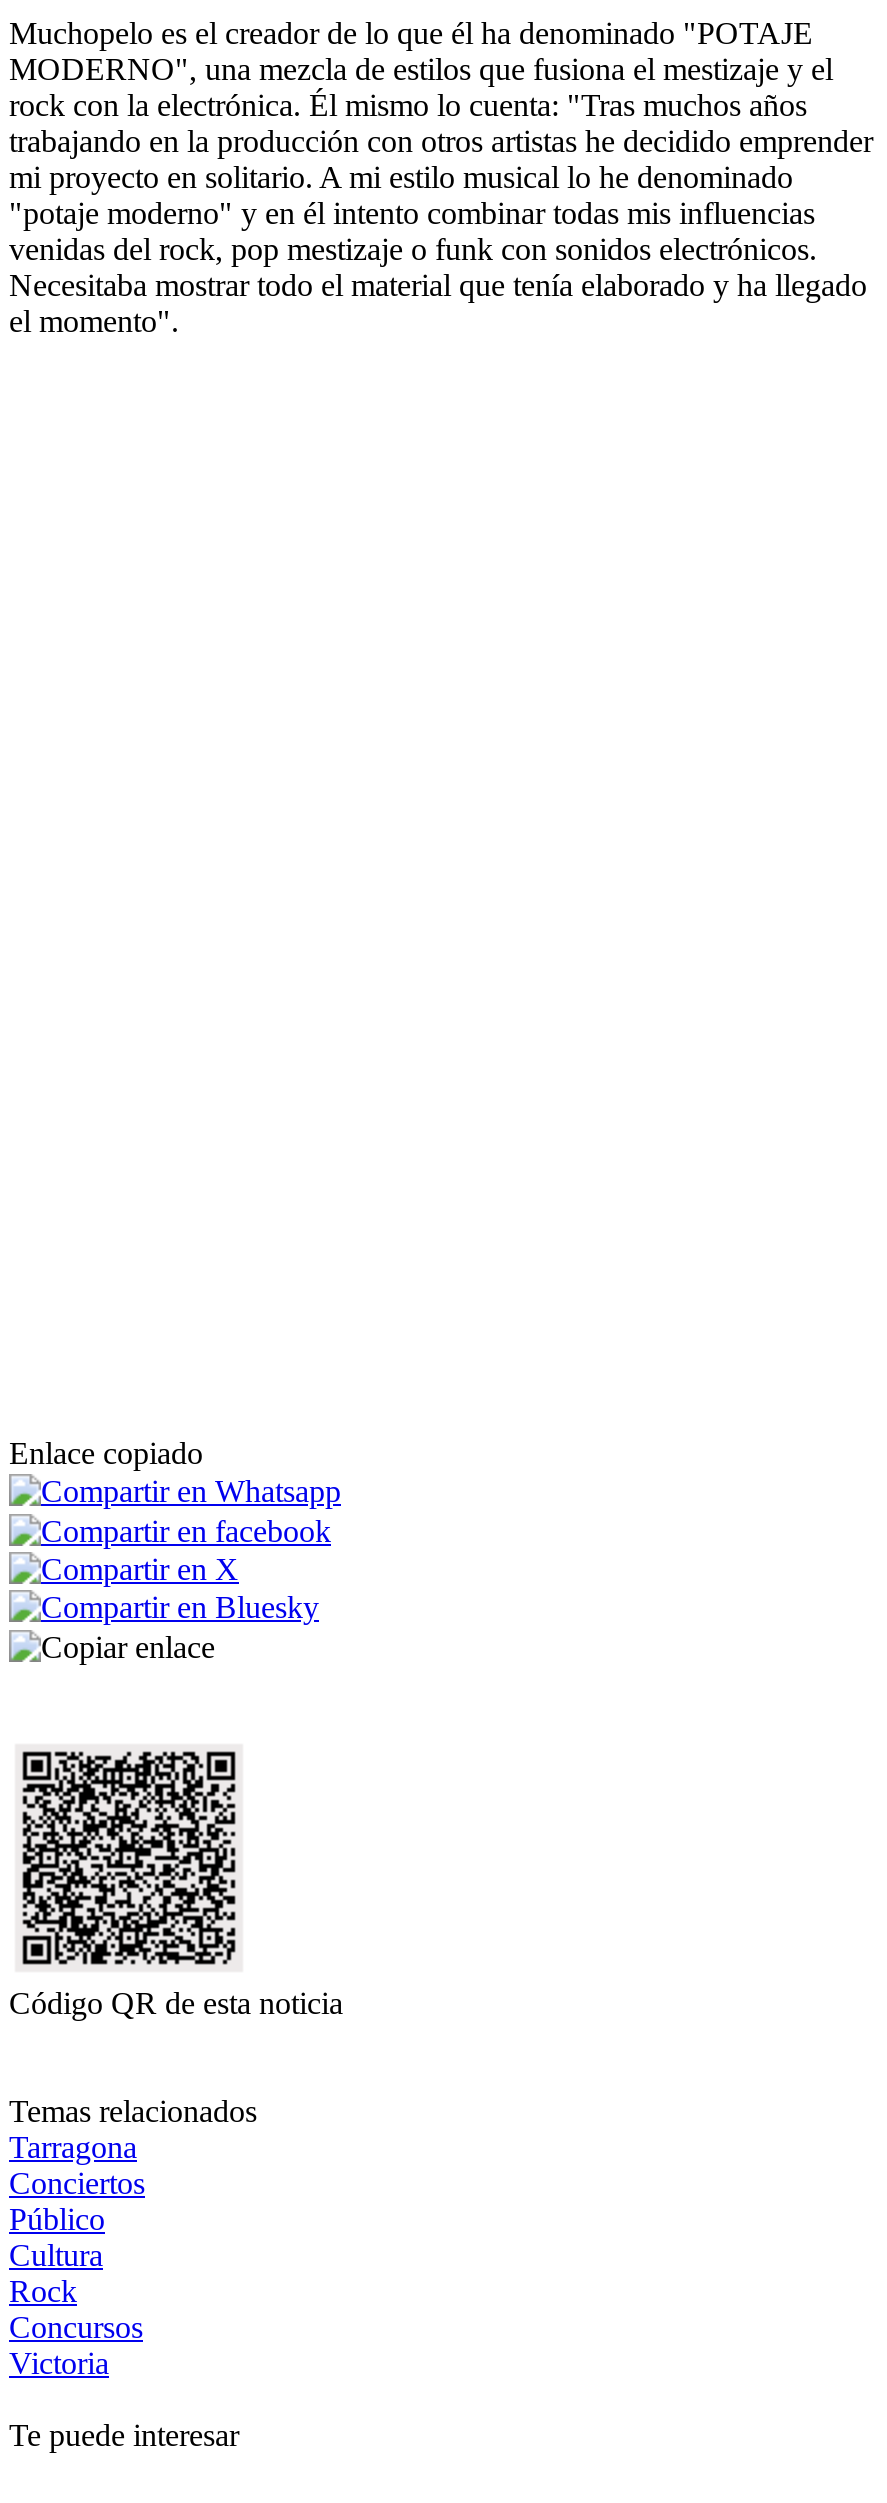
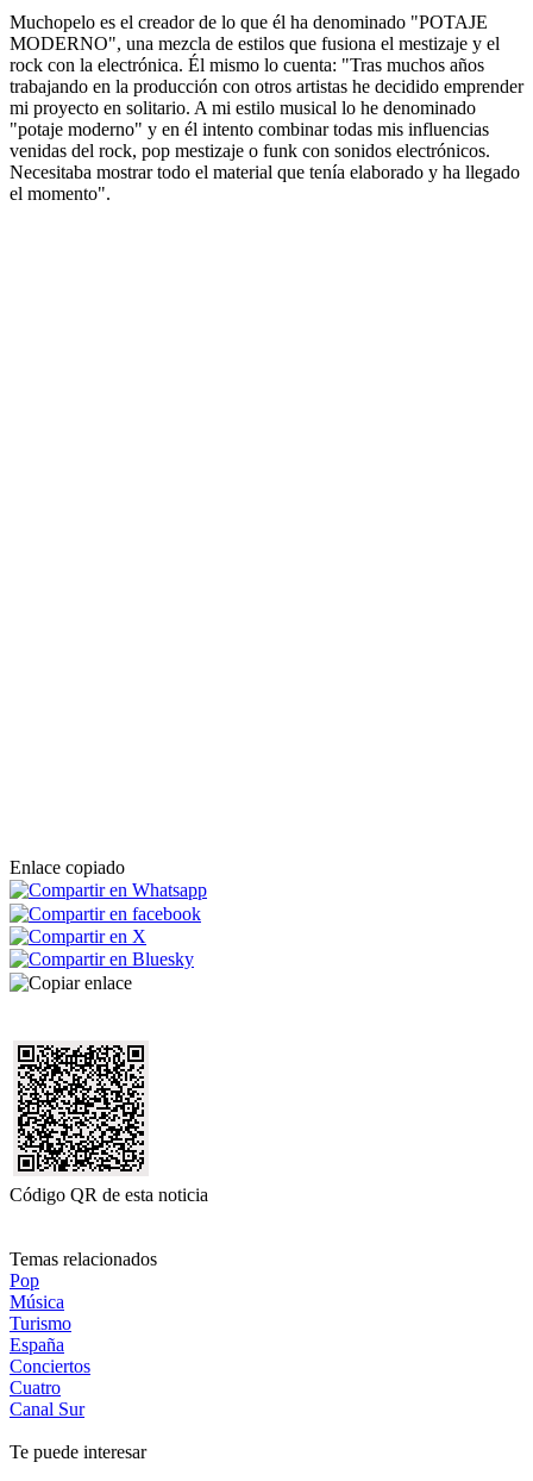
[9,2129,137,2163] Tarragona -> [10,1270,71,1354] Pop | Música | Turismo | España
moved [9,2165,145,2199] -> [10,1356,90,1376]: Conciertos
[9,2201,143,2379] Público | Cultura | Rock | Concursos | Victoria -> [10,1377,84,1419] Cuatro | Canal Sur

